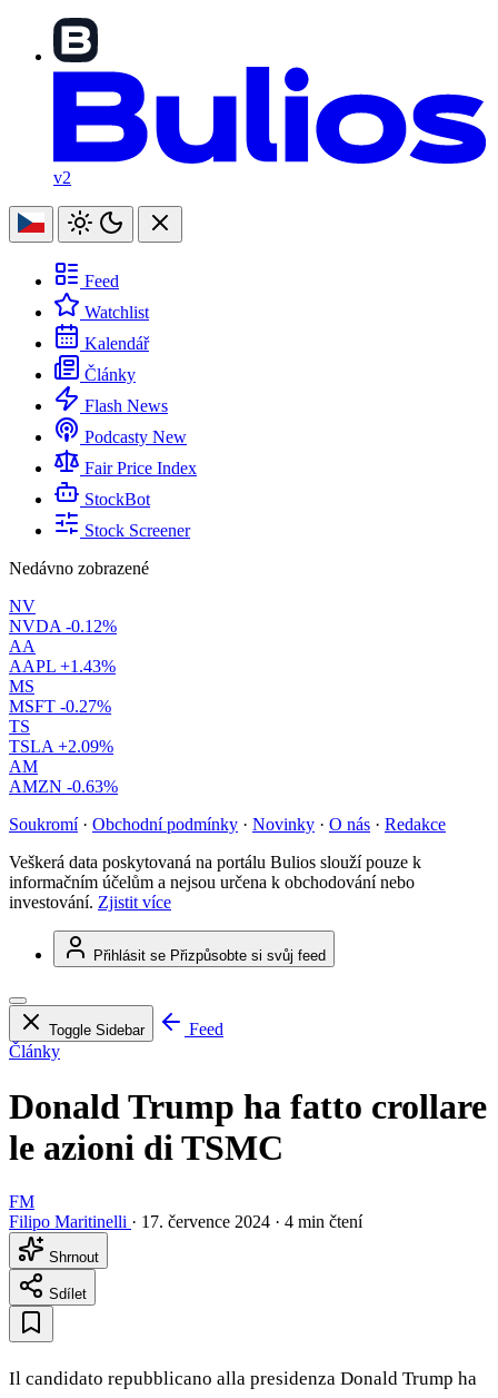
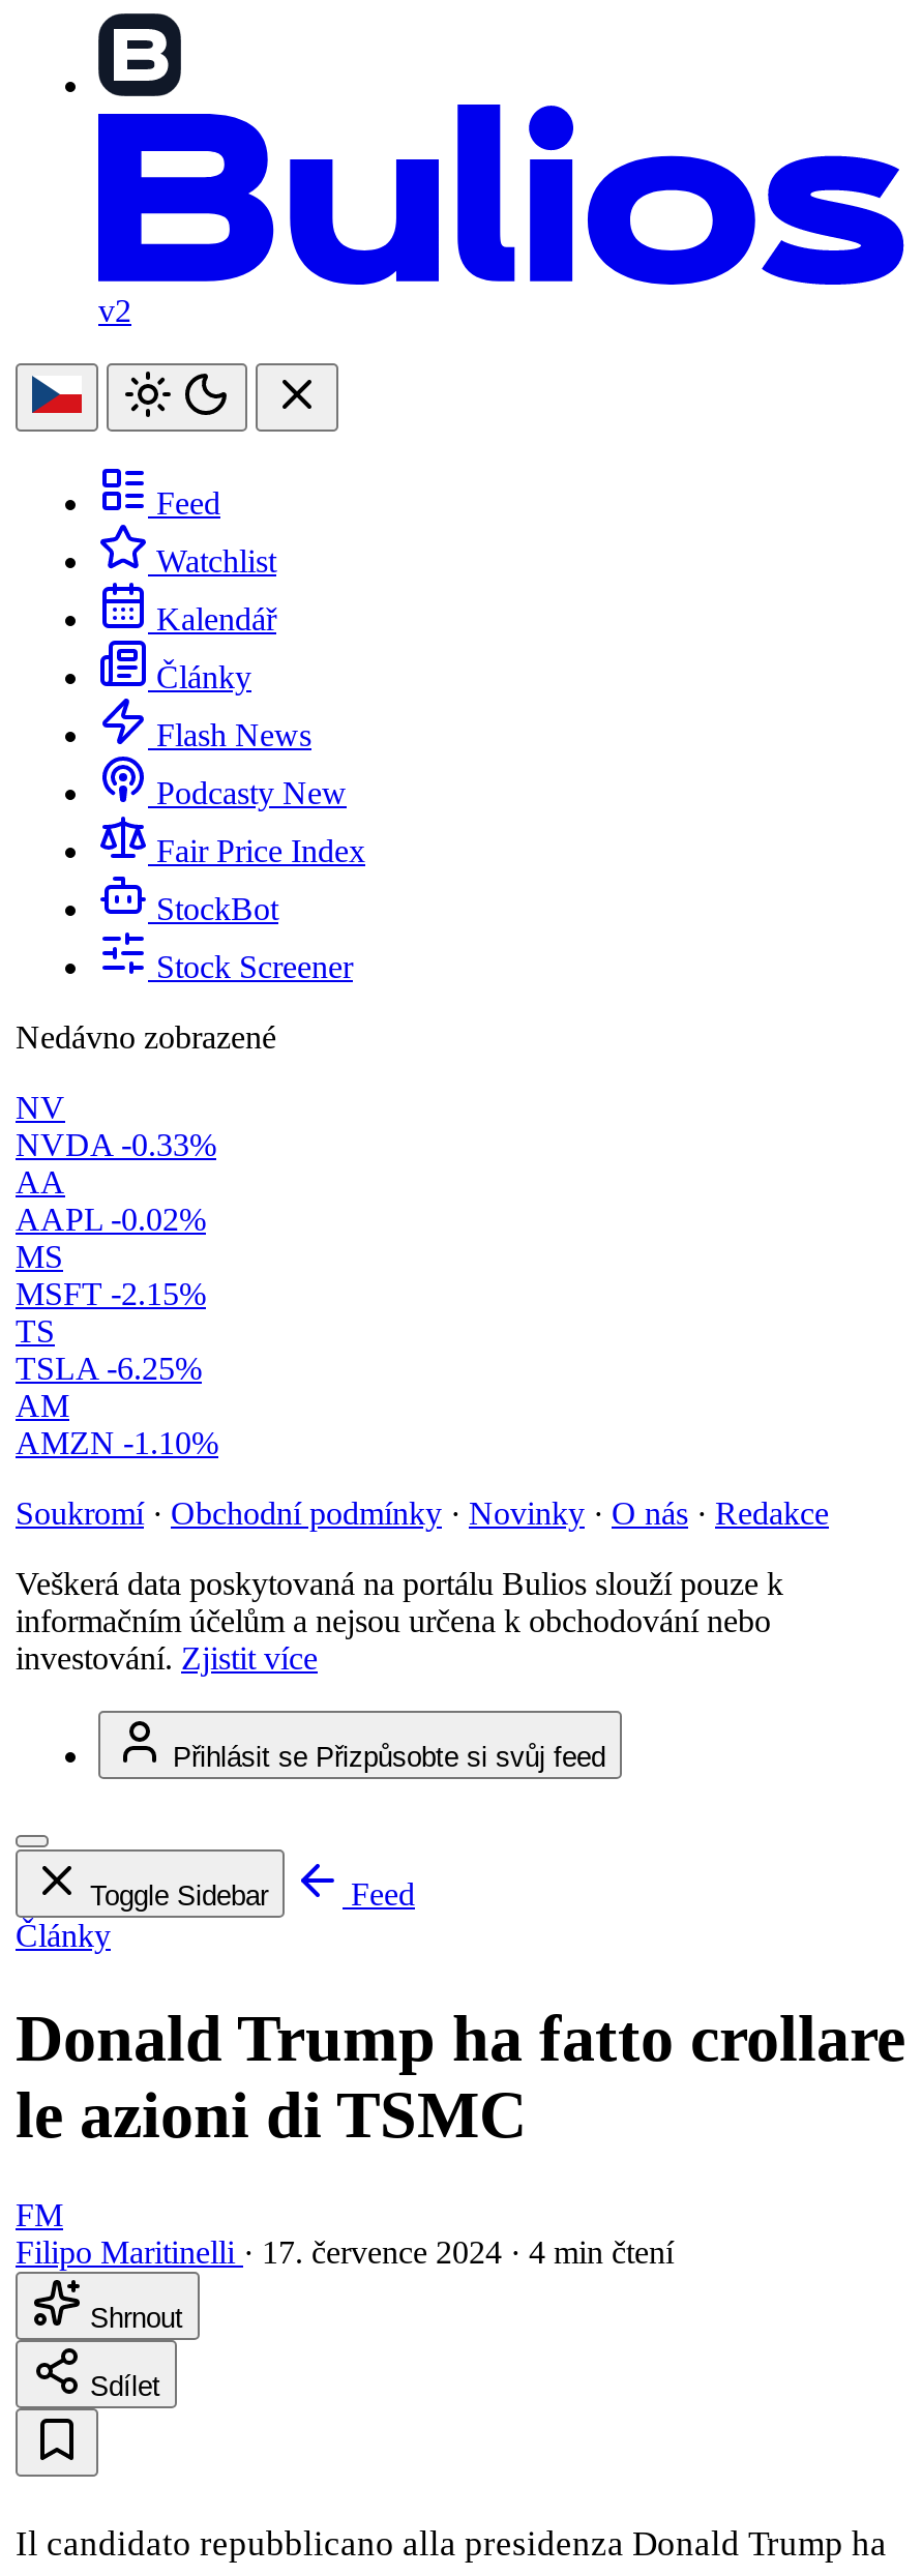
[9,617,117,636] NVDA -0.12% -> [16,1127,216,1162] NVDA -0.33%
[9,657,116,676] AAPL +1.43% -> [16,1202,206,1237] AAPL -0.02%
[9,697,111,716] MSFT -0.27% -> [16,1276,206,1311] MSFT -2.15%
[9,737,113,756] TSLA +2.09% -> [16,1351,202,1386] TSLA -6.25%
[9,777,118,796] AMZN -0.63% -> [16,1425,218,1461] AMZN -1.10%

